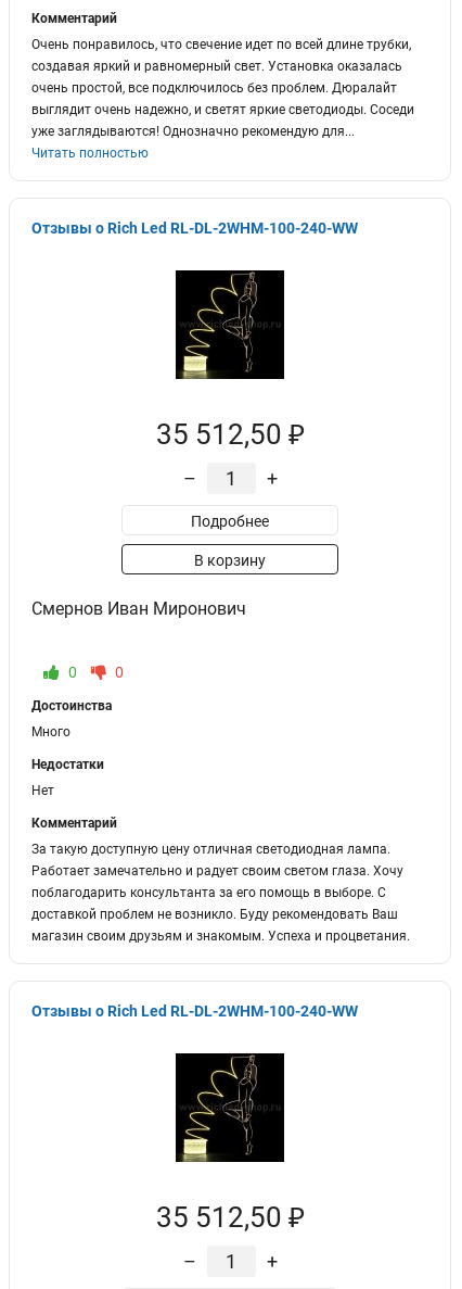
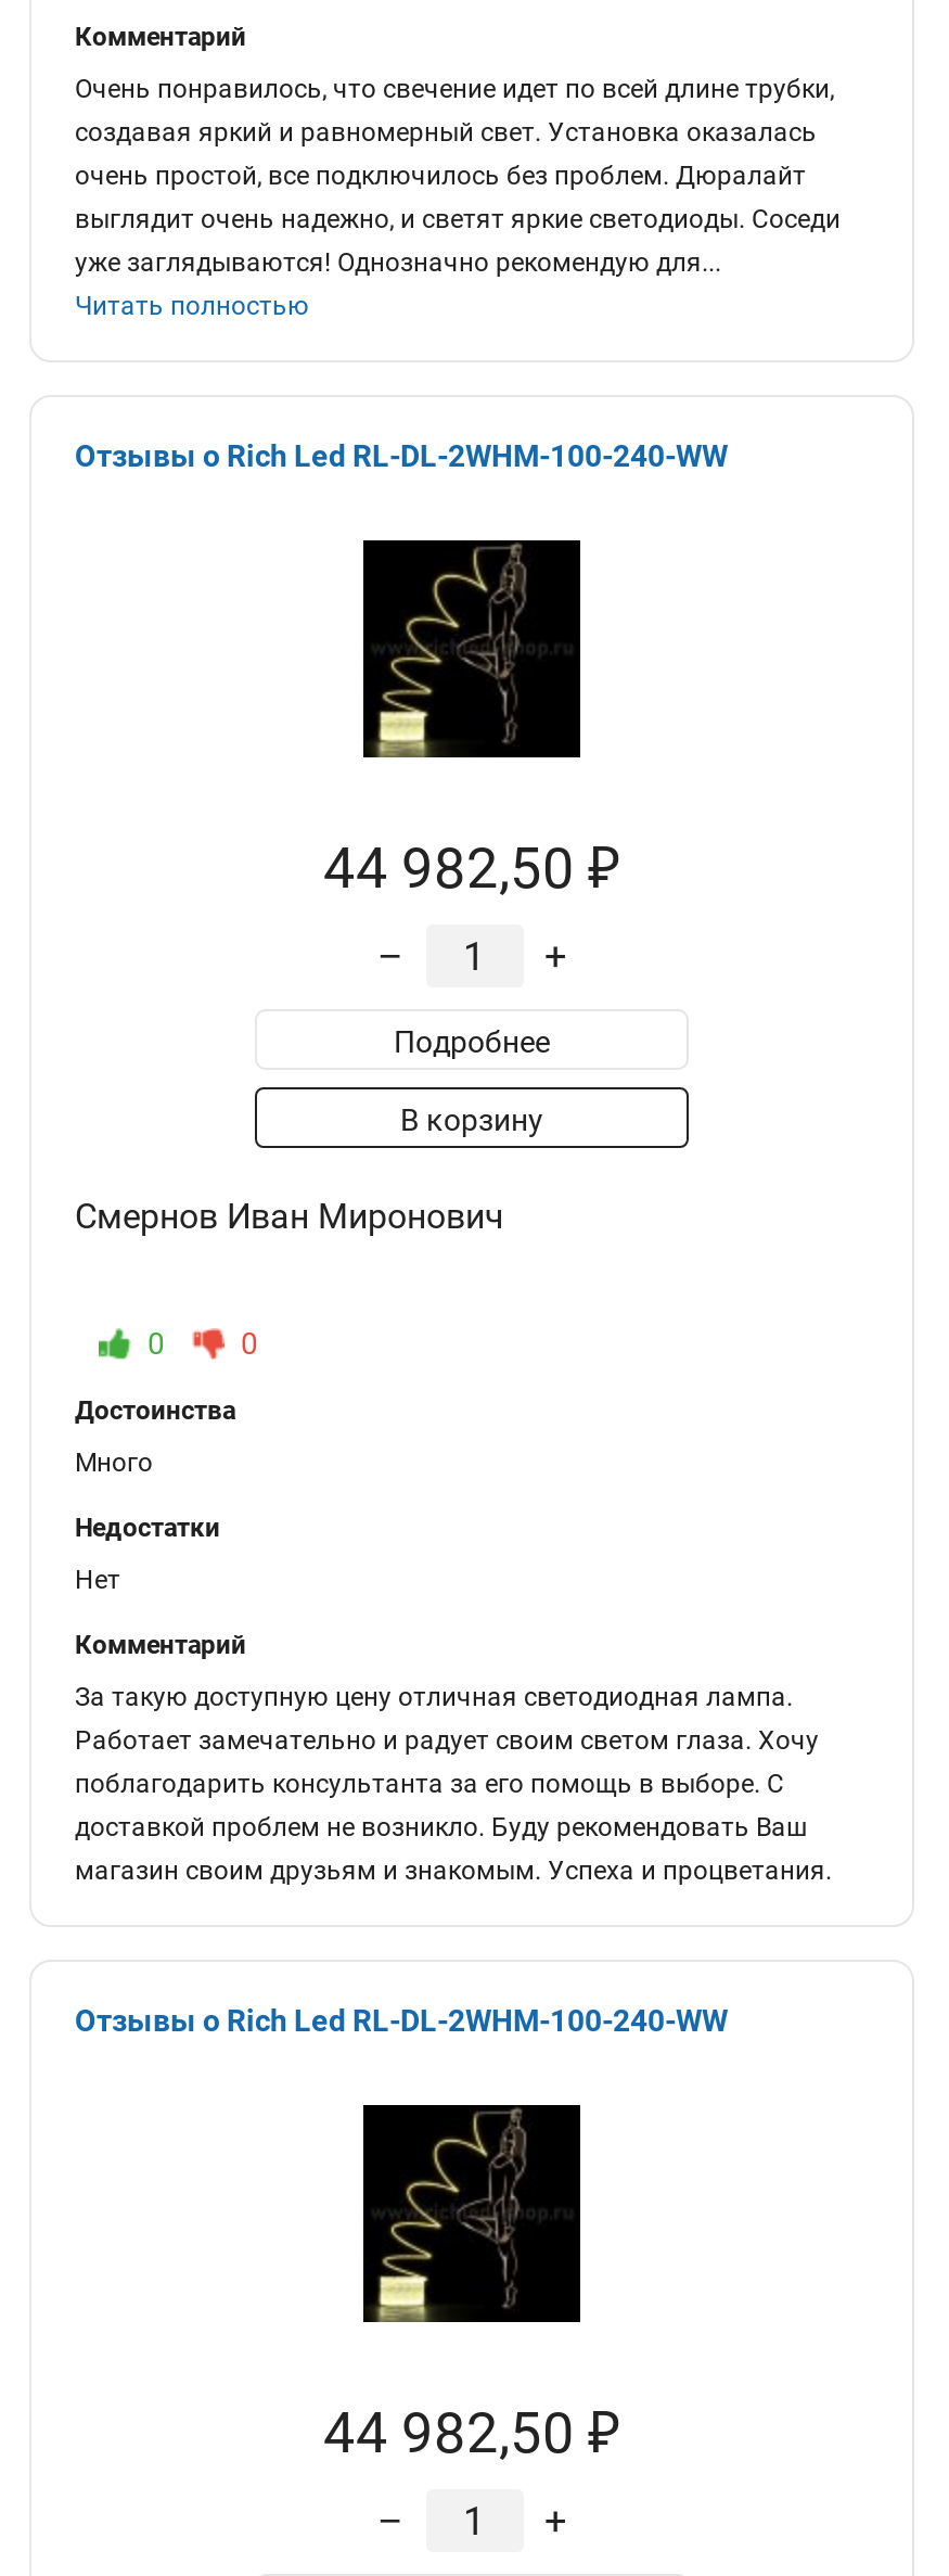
[156,418,304,451] 35 512,50 ₽ -> [323,836,620,901] 44 982,50 ₽
[156,1201,304,1234] 35 512,50 ₽ -> [323,2400,620,2465] 44 982,50 ₽

